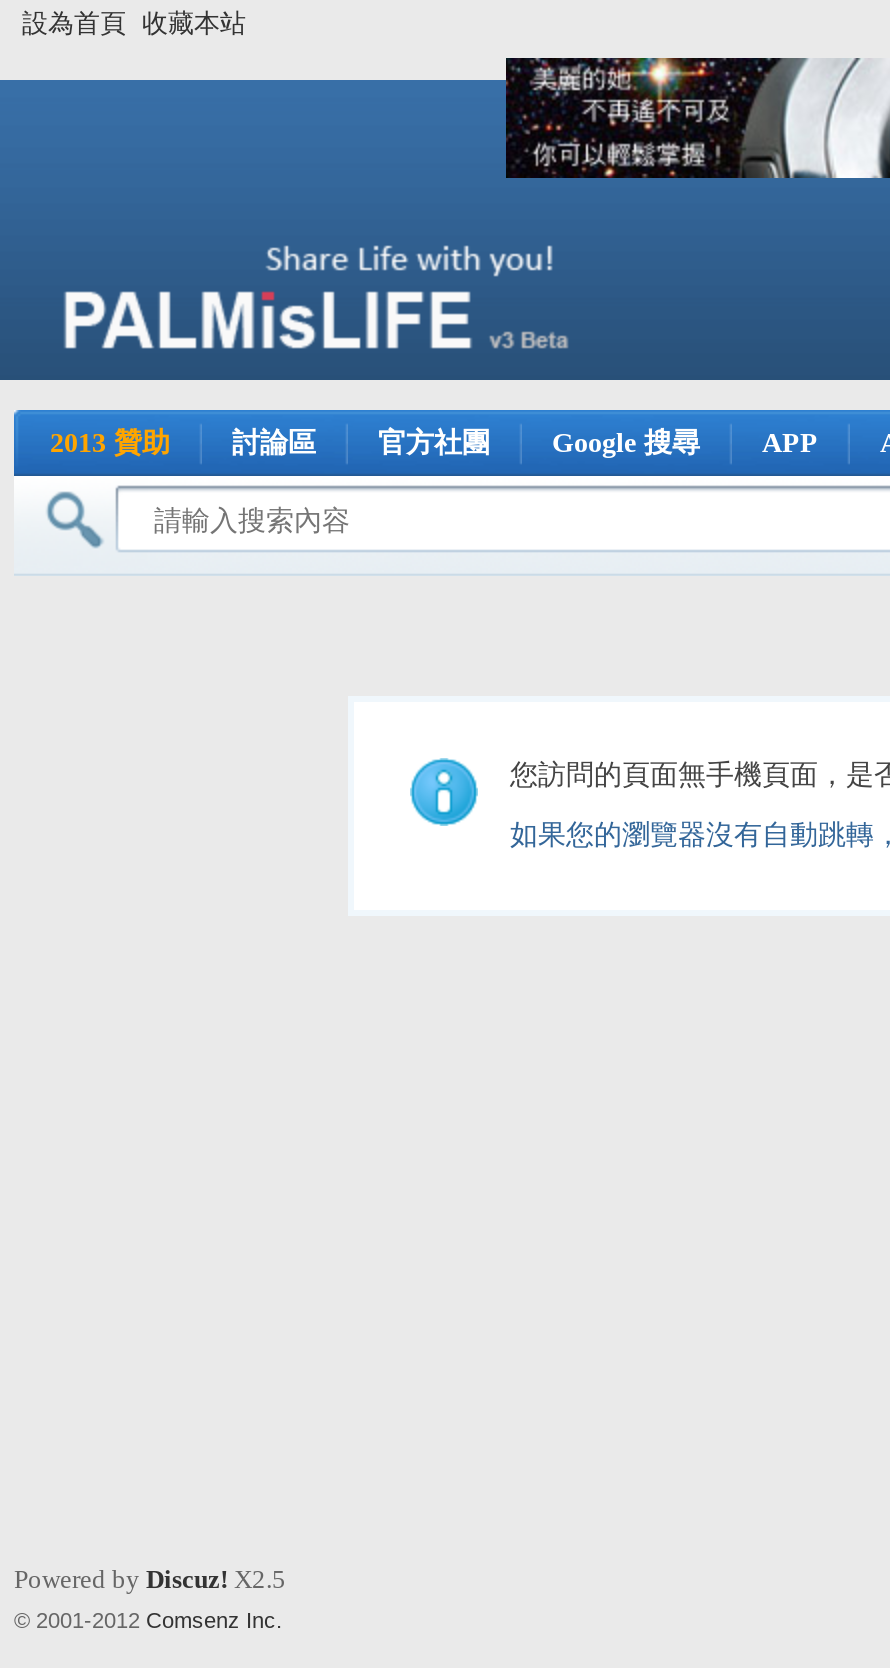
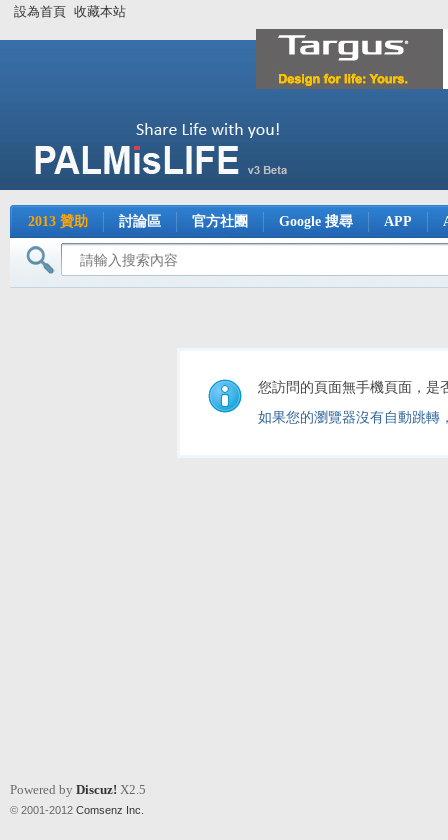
[504,58,884,180] [image] -> [255,28,445,90] [image]

